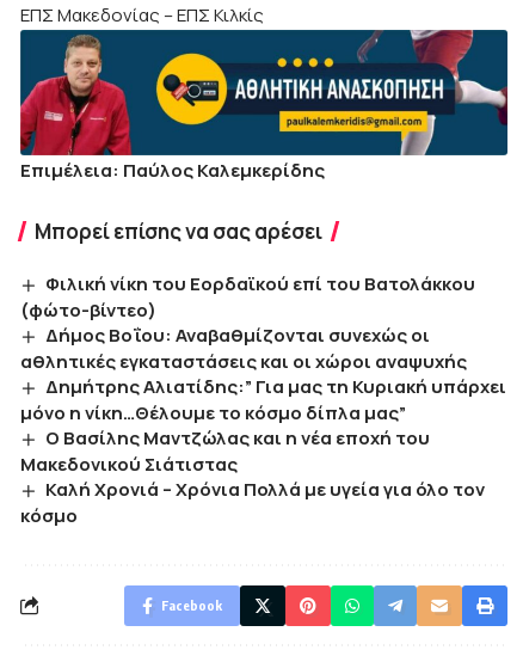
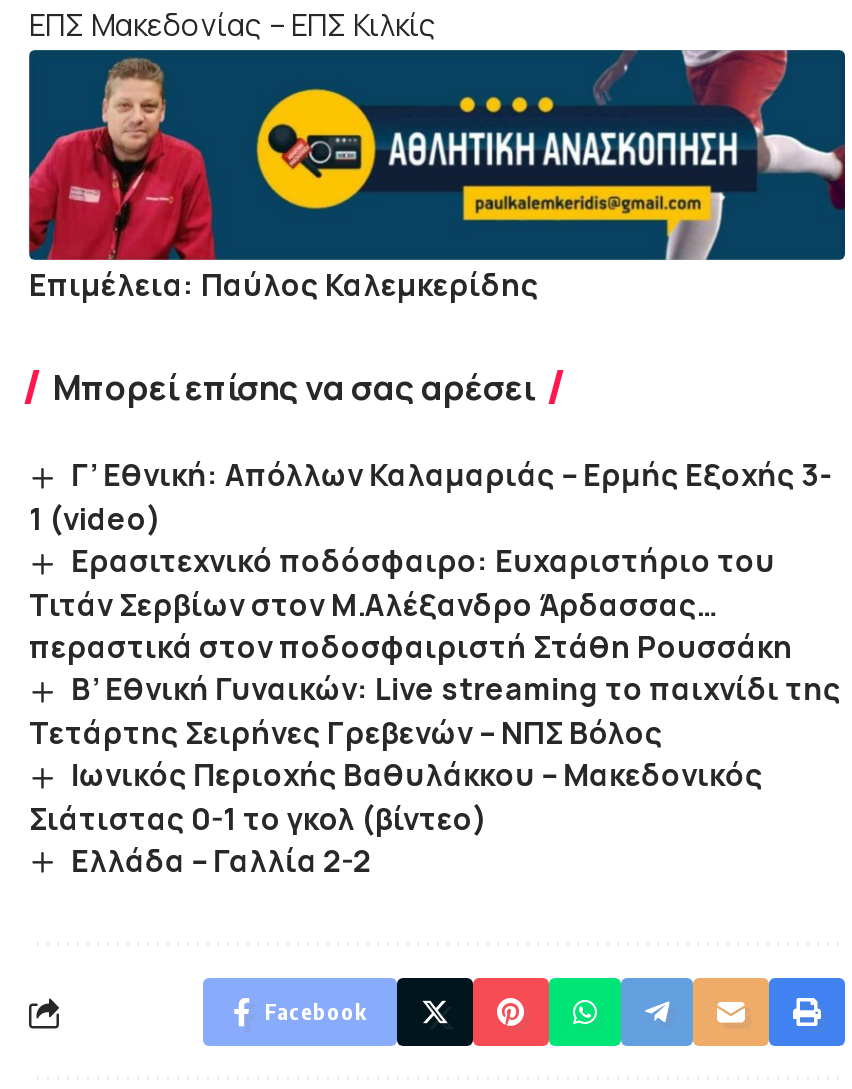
[20,271,506,528] Φιλική νίκη του Εορδαϊκού επί του Βατολάκκου | (φώτο-βίντεο) | Δήμος Βοΐου: Αναβαθμίζονται συνεχώς οι | αθλητικές εγκαταστάσεις και οι χώροι αναψυχής | Δημήτρης Αλιατίδης:” Για μας τη Κυριακή υπάρχει | μόνο η νίκη…Θέλουμε το κόσμο δίπλα μας” | Ο Βασίλης Μαντζώλας και η νέα εποχή του | Μακεδονικού Σιάτιστας | Καλή Χρονιά – Χρόνια Πολλά με υγεία για όλο τον | κόσμο -> [29,454,841,881] Γ’ Εθνική: Απόλλων Καλαμαριάς – Ερμής Εξοχής 3- | 1 (video) | Ερασιτεχνικό ποδόσφαιρο: Ευχαριστήριο του | Τιτάν Σερβίων στον Μ.Αλέξανδρο Άρδασσας… | περαστικά στον ποδοσφαιριστή Στάθη Ρουσσάκη | Β’ Εθνική Γυναικών: Live streaming το παιχνίδι της | Τετάρτης Σειρήνες Γρεβενών – ΝΠΣ Βόλος | Ιωνικός Περιοχής Βαθυλάκκου – Μακεδονικός | Σιάτιστας 0-1 το γκολ (βίντεο) | Ελλάδα – Γαλλία 2-2

